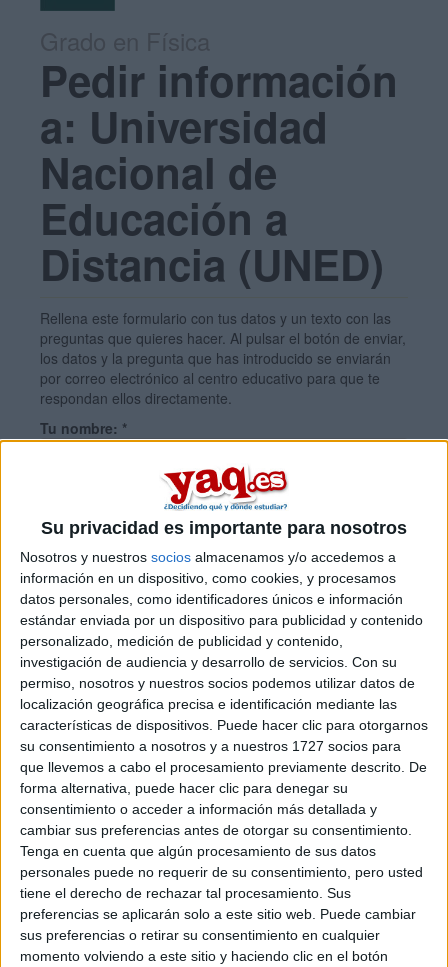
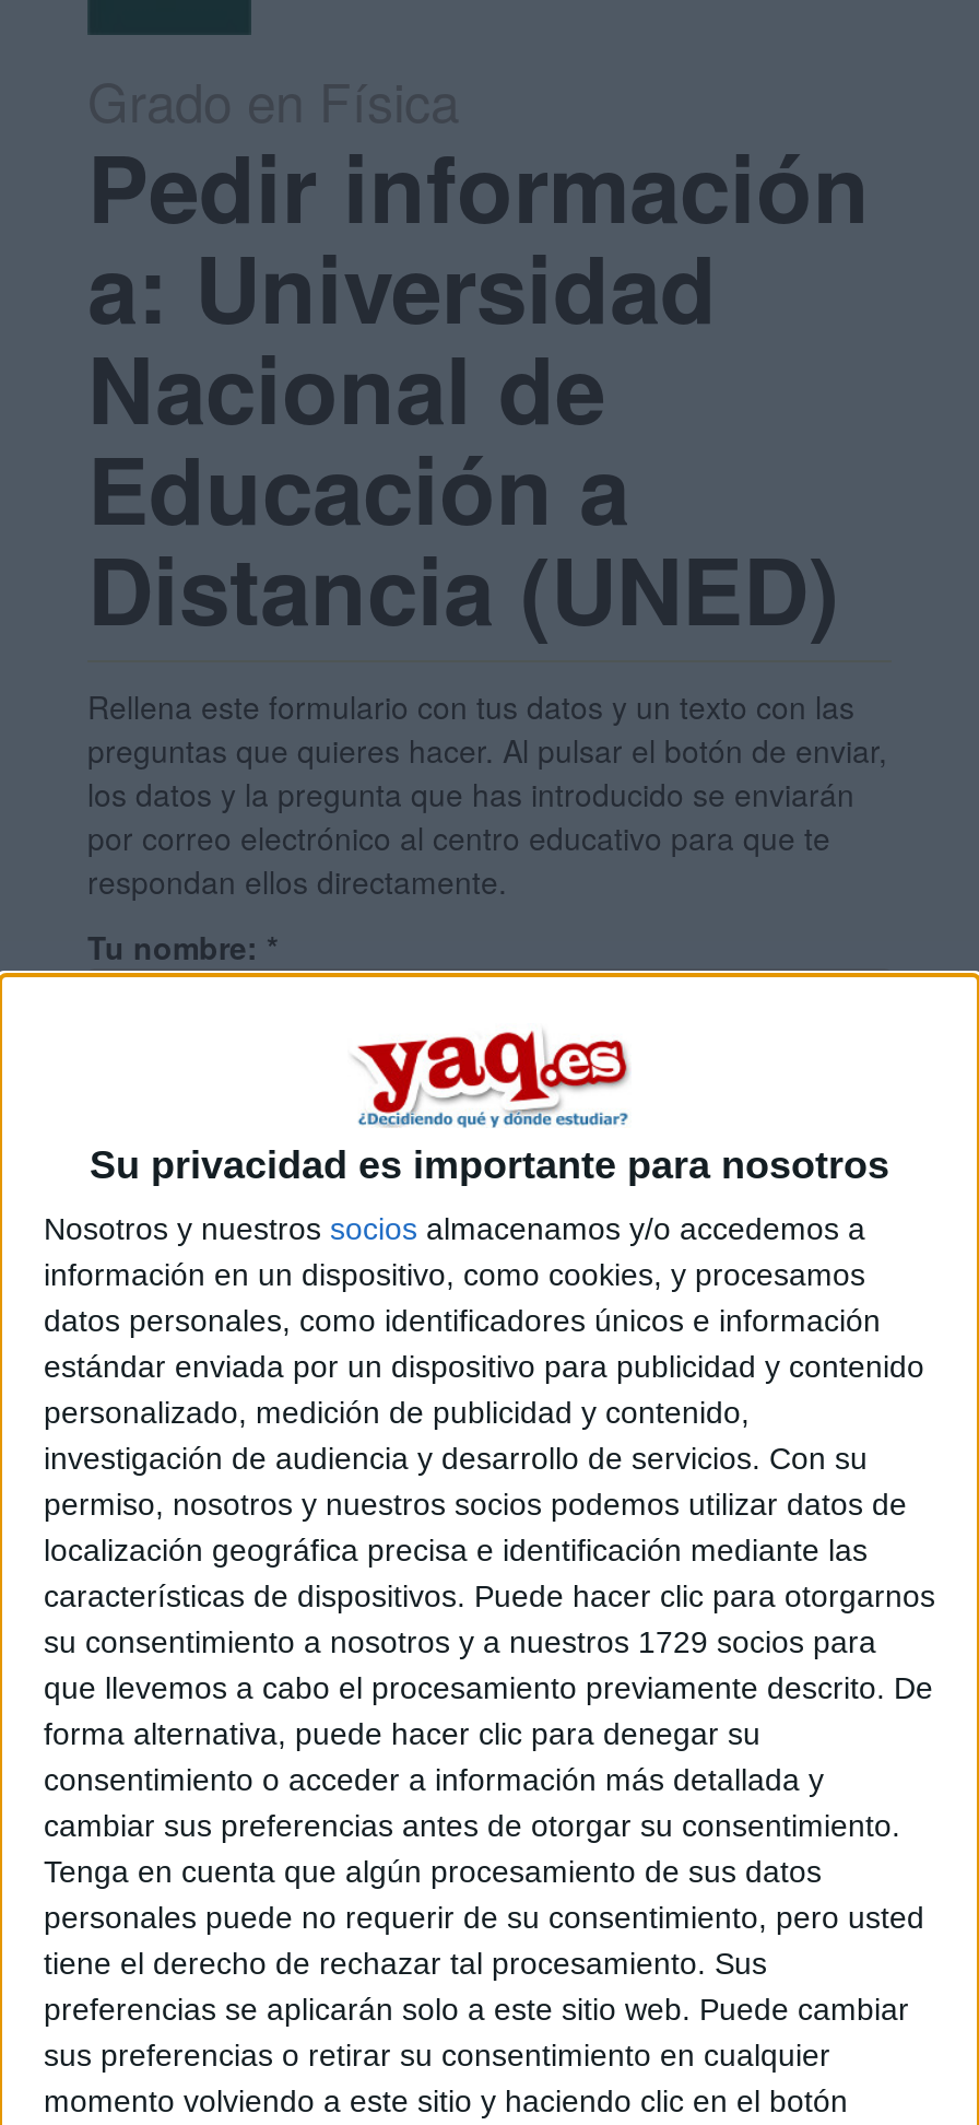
[20,738,401,754] su consentimiento a nosotros y a nuestros 1727 socios para -> [44,1625,876,1660] su consentimiento a nosotros y a nuestros 1729 socios para

